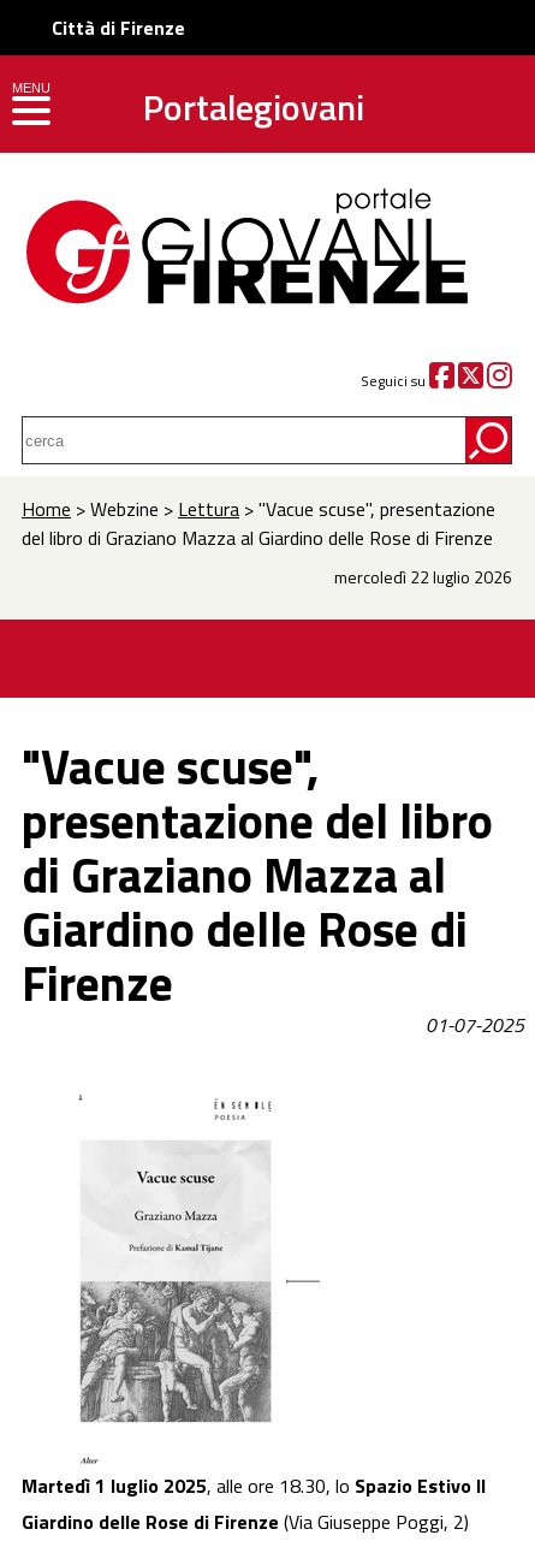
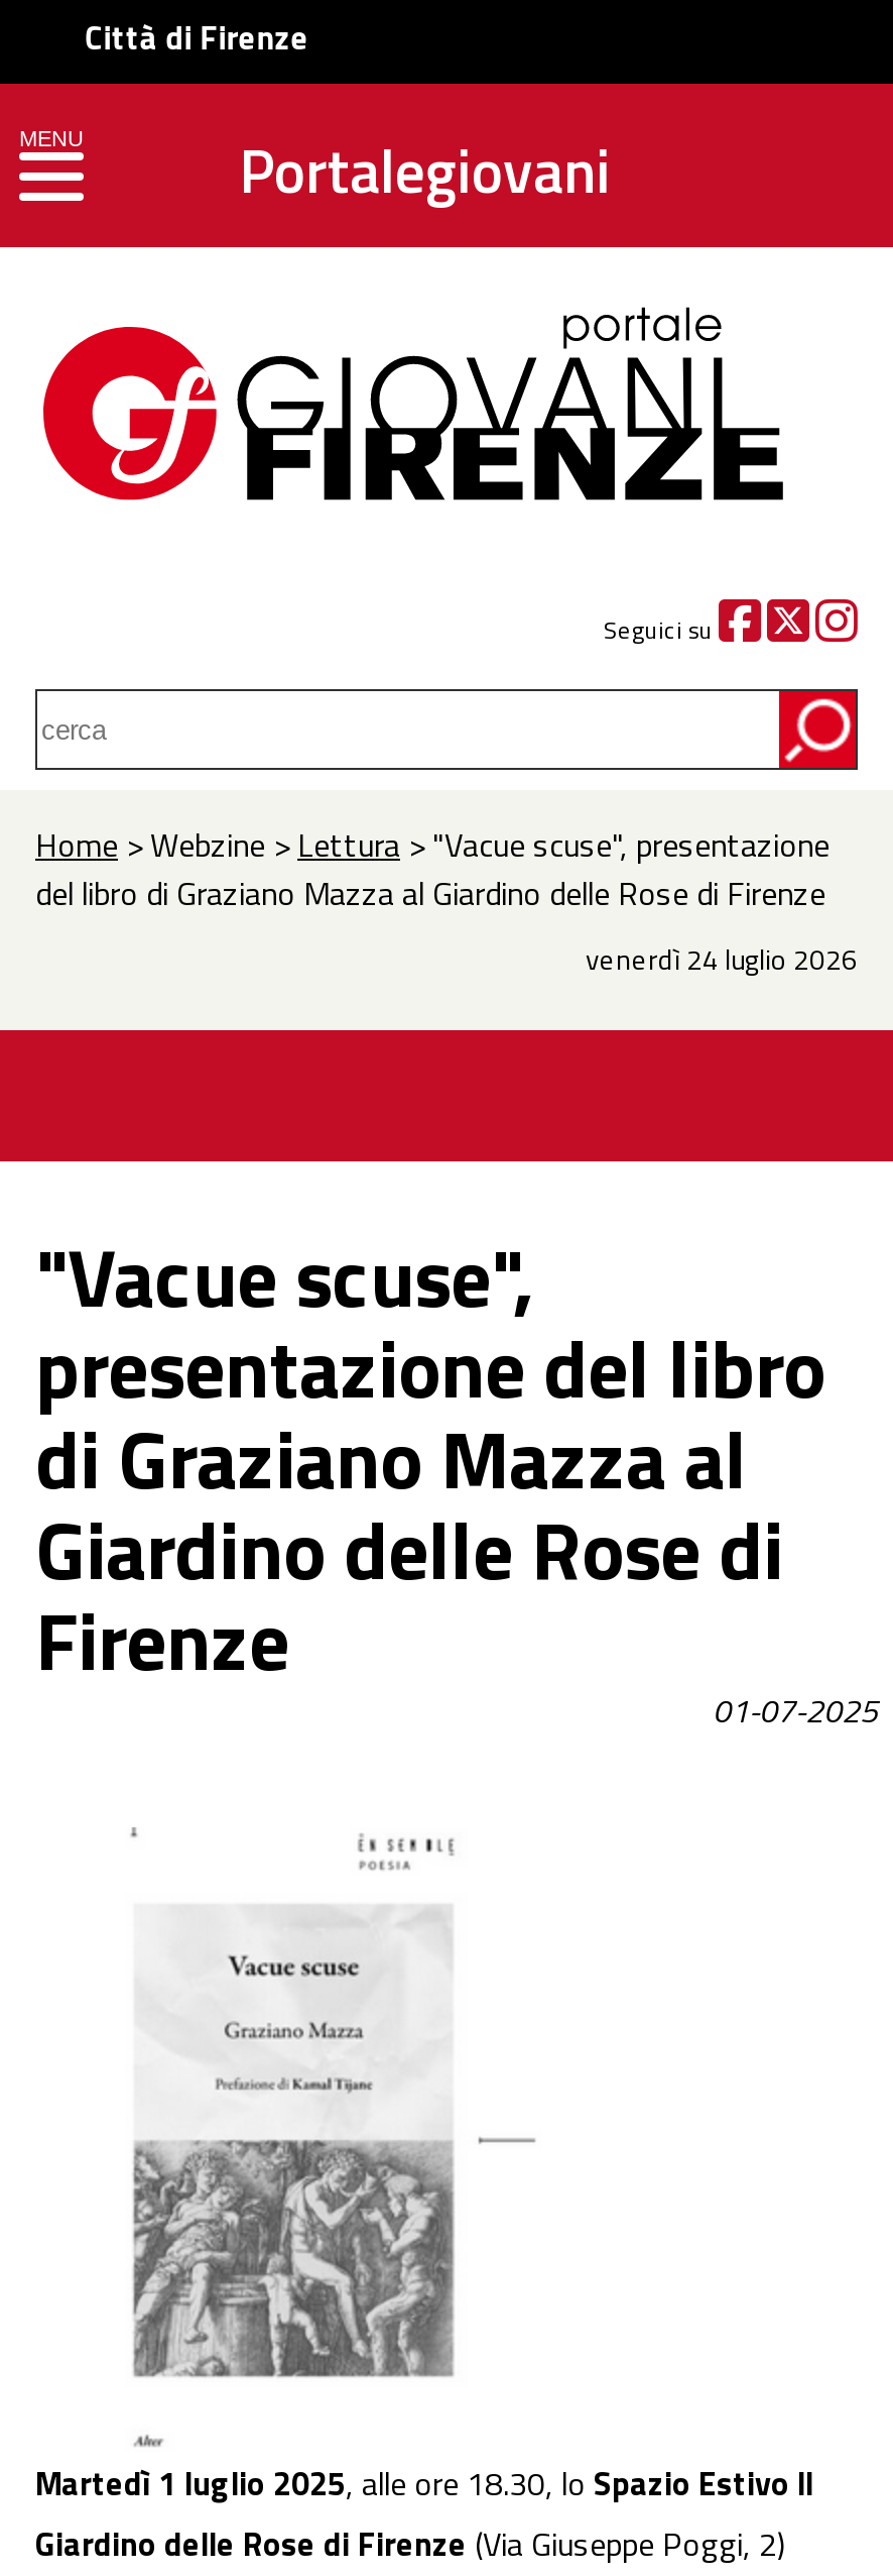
[334,564,512,590] mercoledì 22 luglio 2026 -> [586,938,858,980] venerdì 24 luglio 2026

